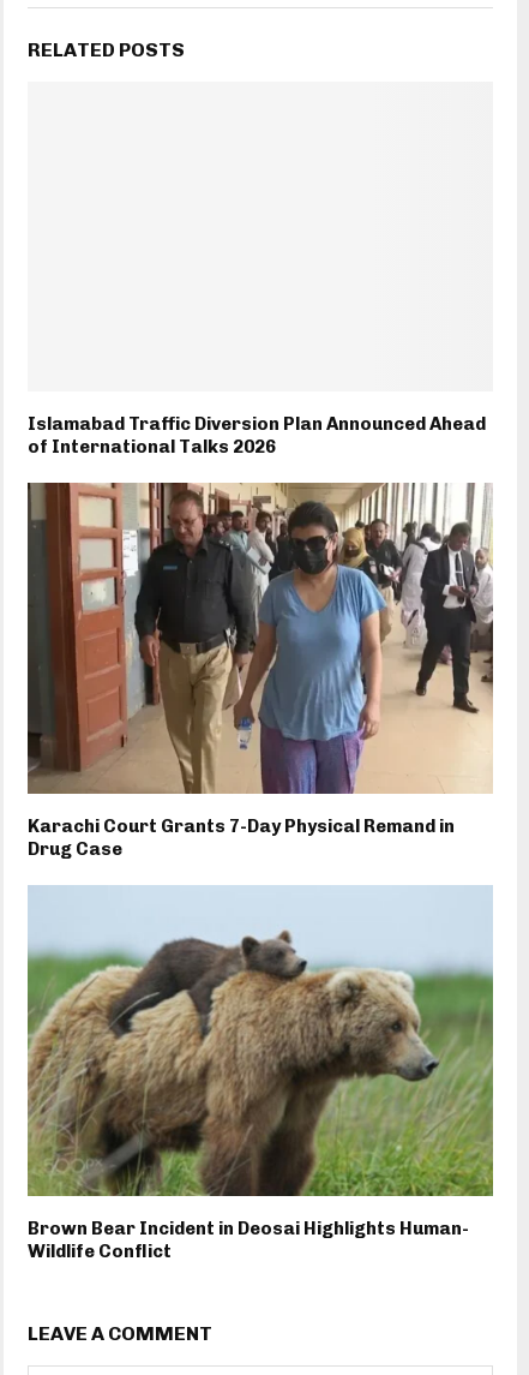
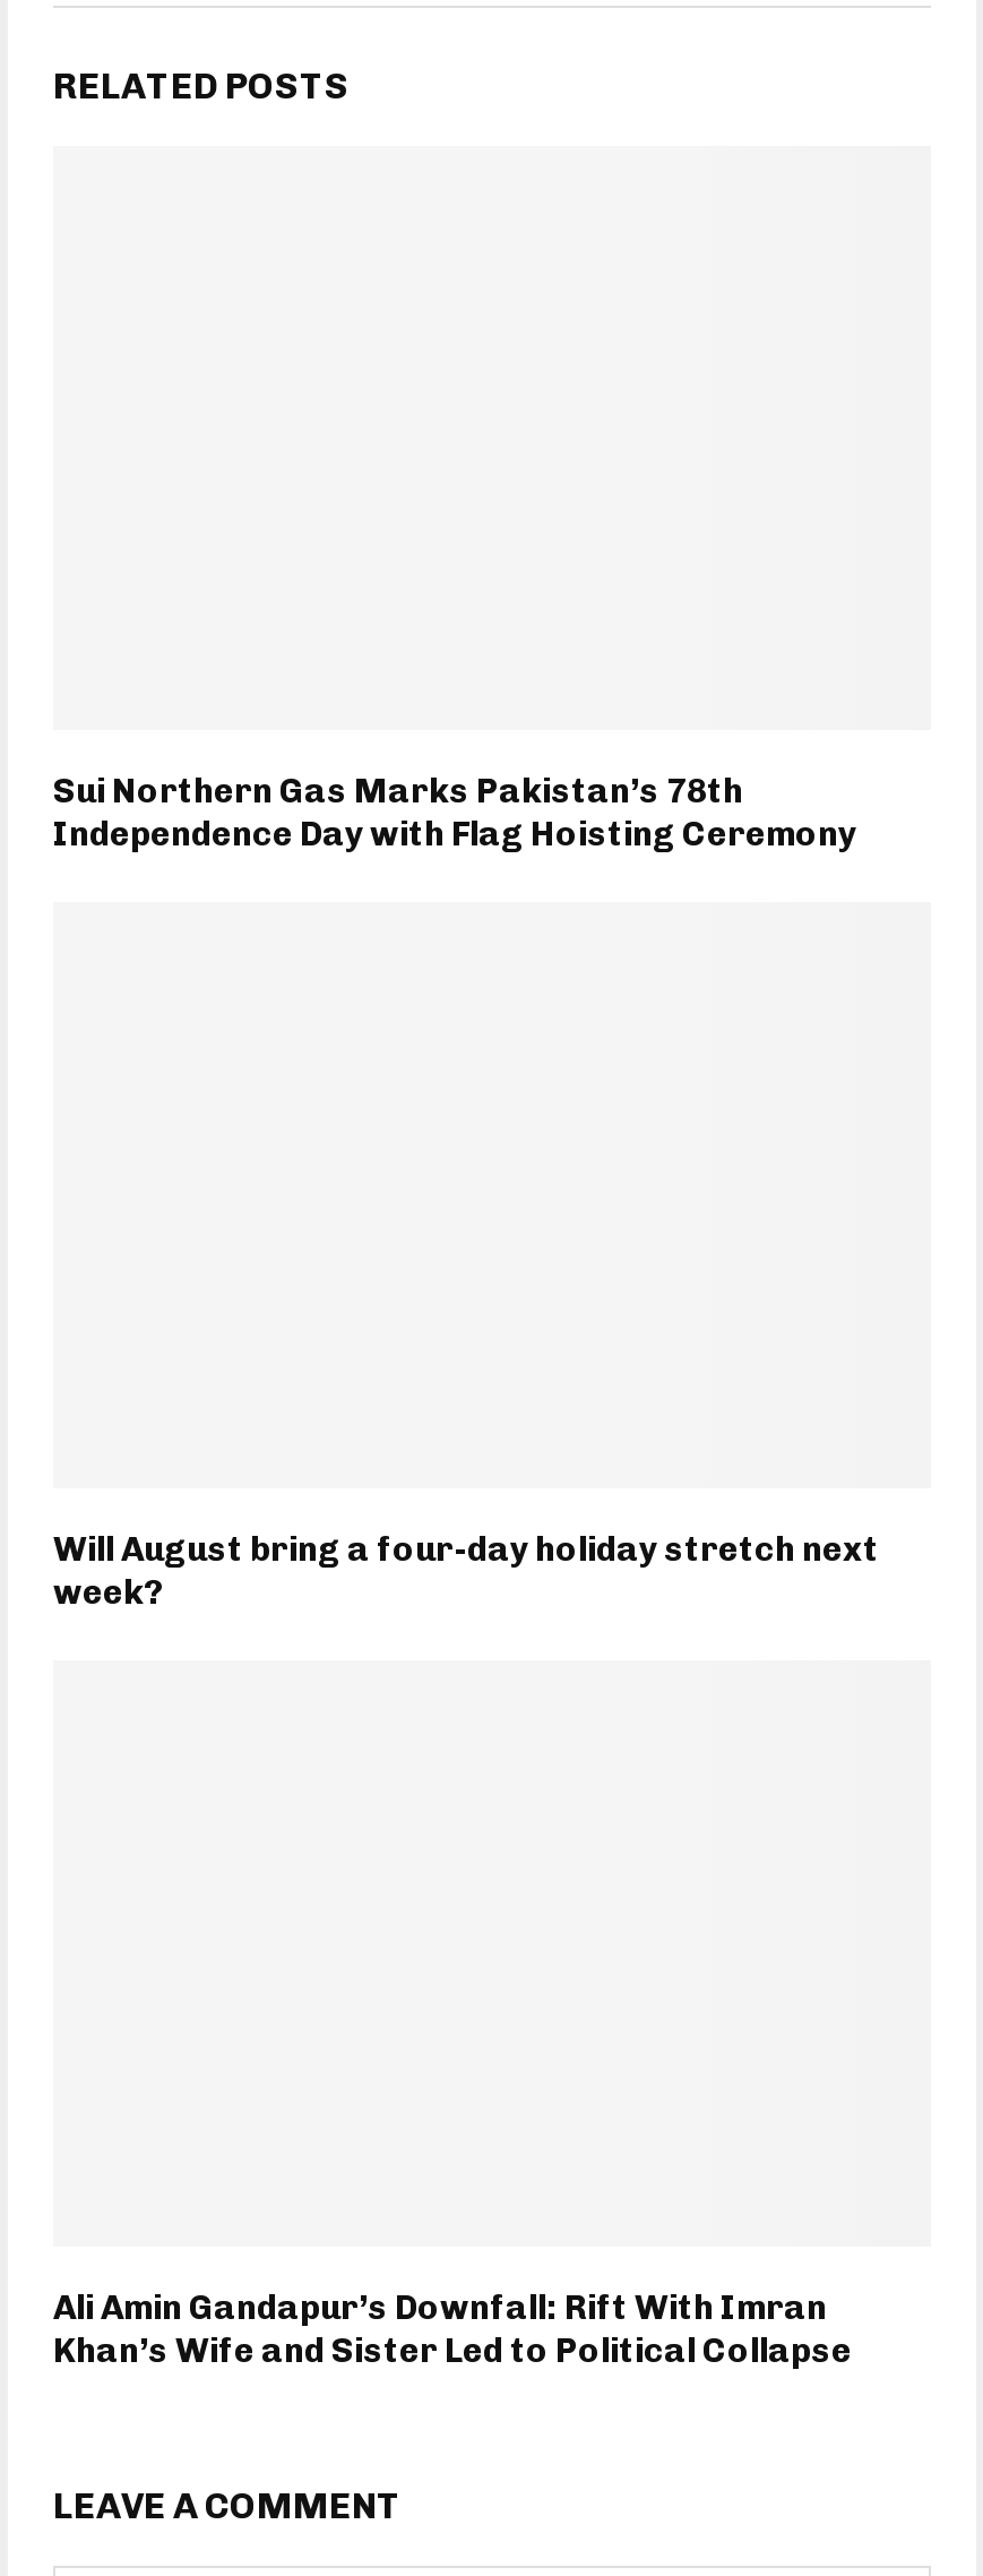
[28,413,486,458] Islamabad Traffic Diversion Plan Announced Ahead | of International Talks 2026 -> [53,771,856,855] Sui Northern Gas Marks Pakistan’s 78th | Independence Day with Flag Hoisting Ceremony
[26,482,494,795] [image] -> none
[28,815,455,860] Karachi Court Grants 7-Day Physical Remand in | Drug Case -> [53,1529,879,1613] Will August bring a four-day holiday stretch next | week?
[26,885,494,1197] [image] -> none
[28,1217,469,1262] Brown Bear Incident in Deosai Highlights Human- | Wildlife Conflict -> [53,2286,852,2370] Ali Amin Gandapur’s Downfall: Rift With Imran | Khan’s Wife and Sister Led to Political Collapse

